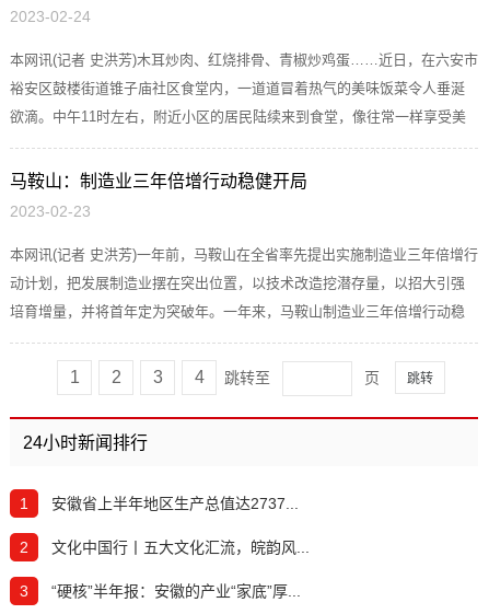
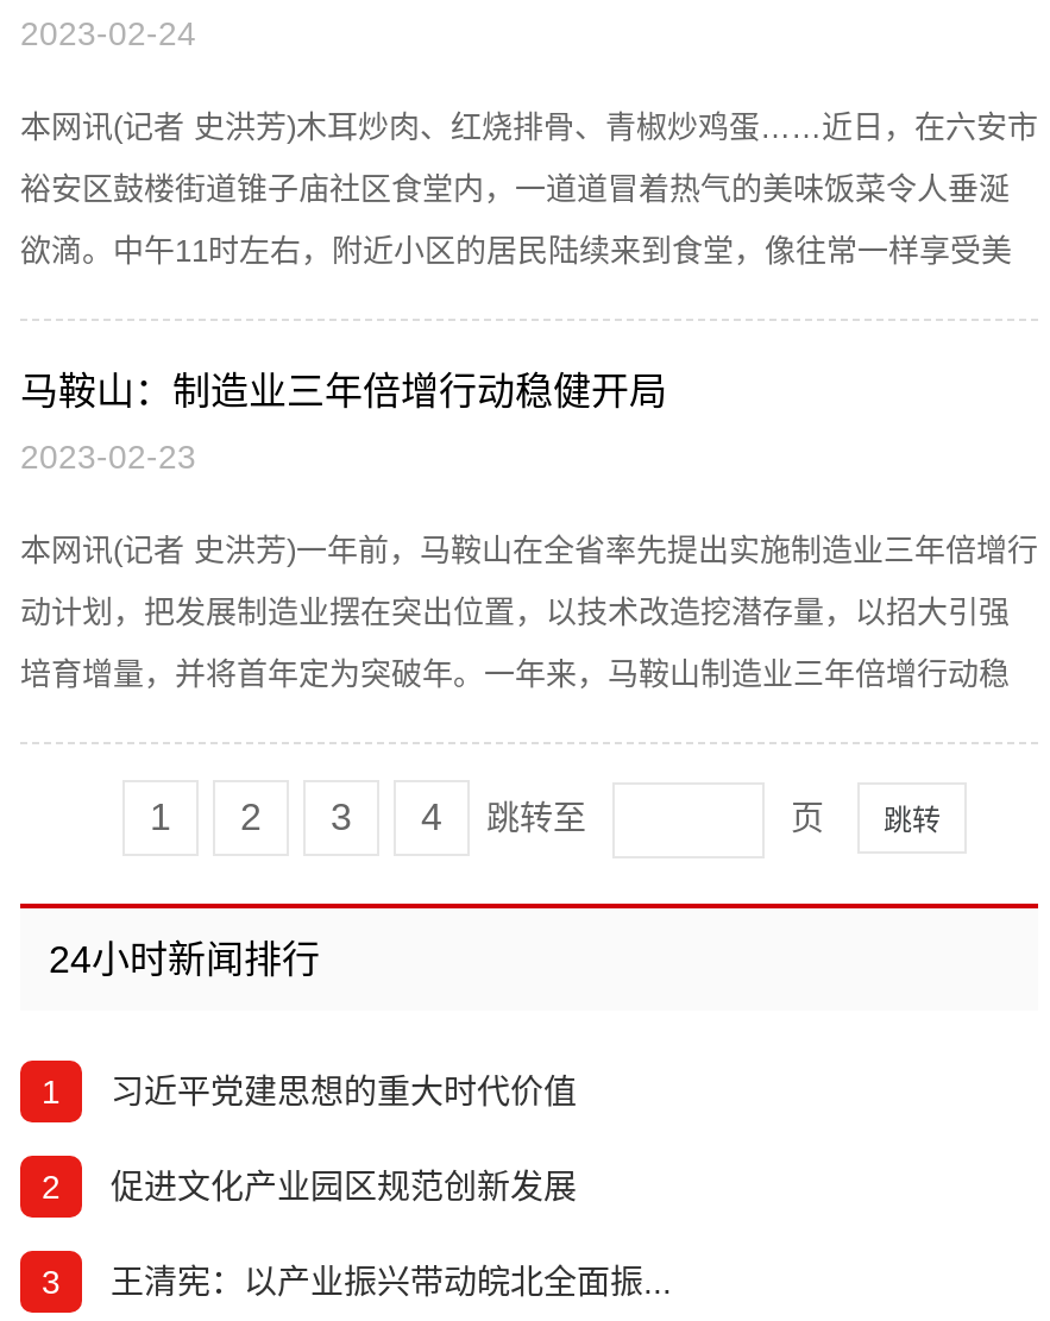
[51,495,299,512] 安徽省上半年地区生产总值达2737... -> [111,1073,577,1111] 习近平党建思想的重大时代价值
[51,539,310,556] 文化中国行丨五大文化汇流，皖韵风... -> [111,1168,577,1206] 促进文化产业园区规范创新发展
[51,582,301,600] “硬核”半年报：安徽的产业“家底”厚... -> [111,1263,672,1301] 王清宪：以产业振兴带动皖北全面振...

